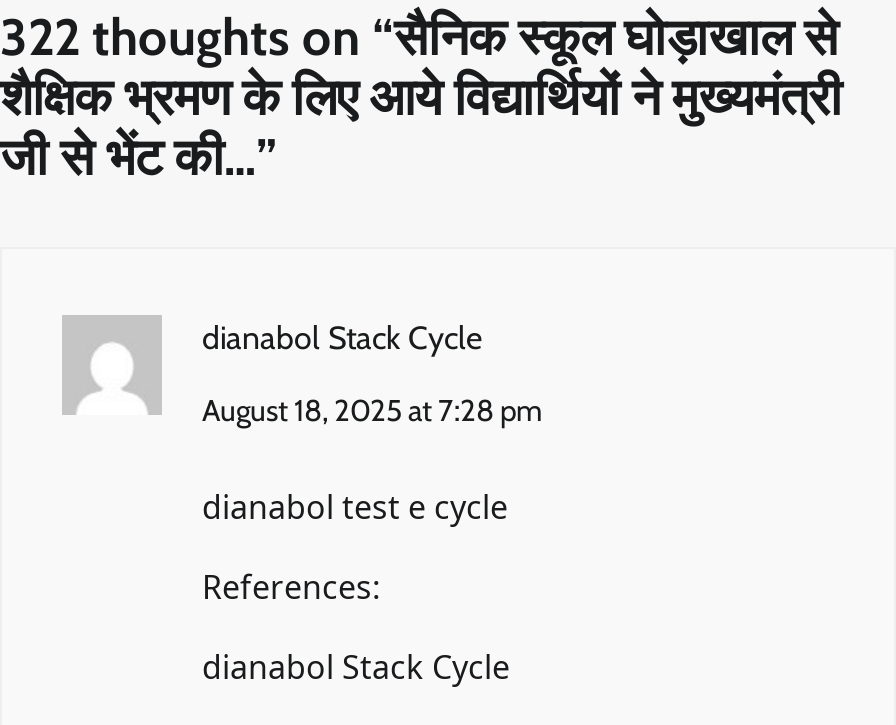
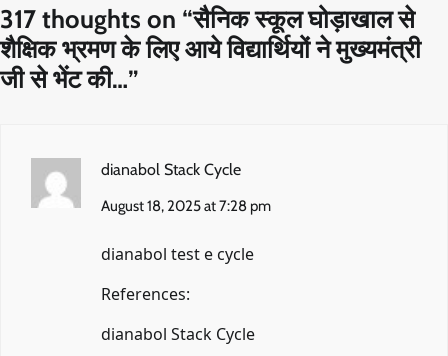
[0,6,838,68] 322 thoughts on “सैनिक स्कूल घोड़ाखाल से -> [0,3,415,34] 317 thoughts on “सैनिक स्कूल घोड़ाखाल से

